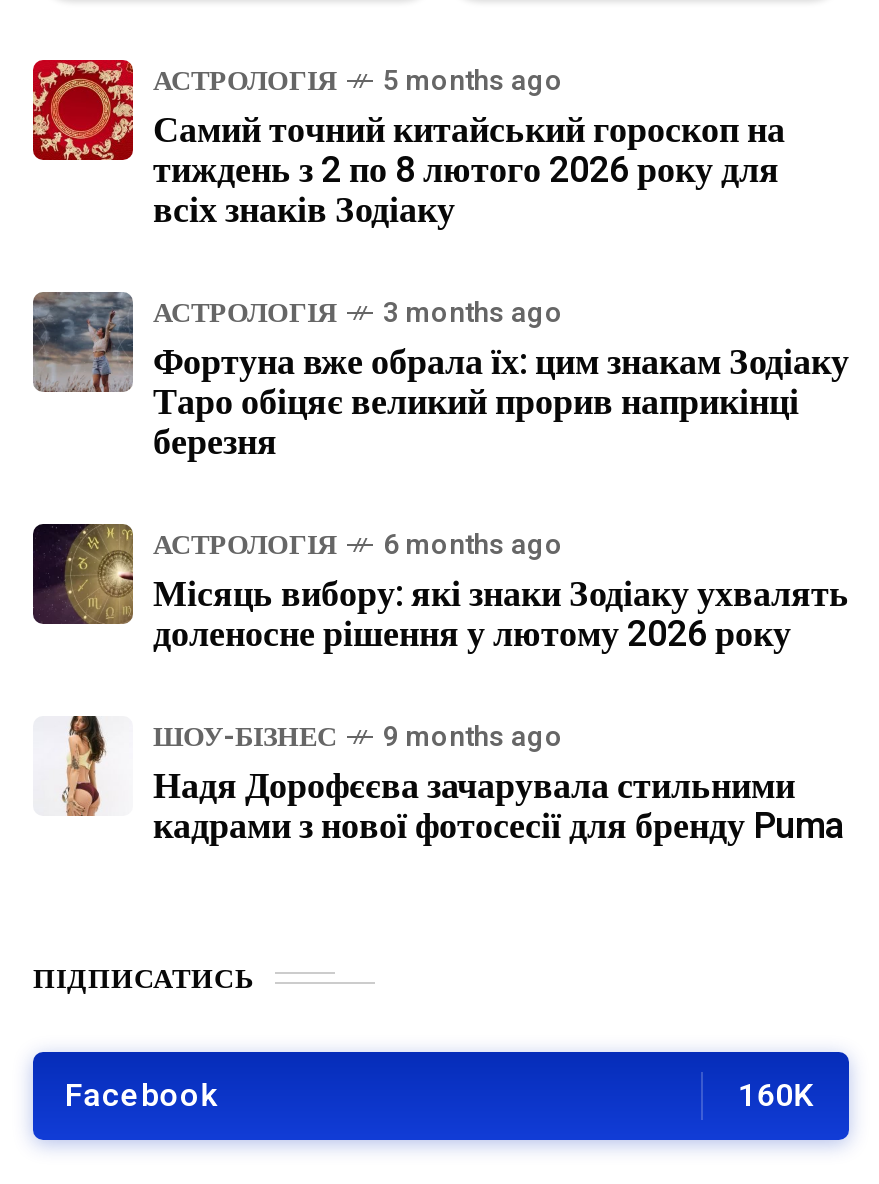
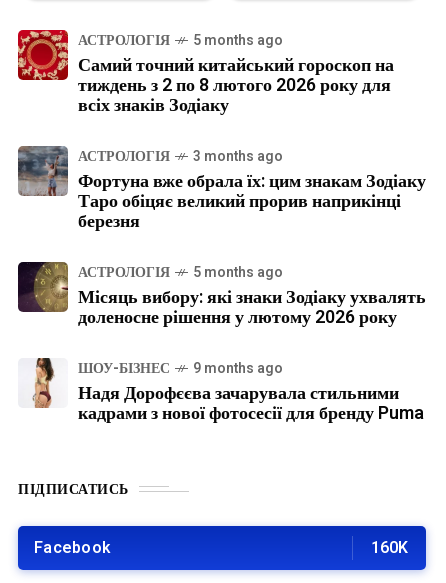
[153,524,563,566] АСТРОЛОГІЯ 6 months ago -> [78,262,283,283] АСТРОЛОГІЯ 5 months ago

